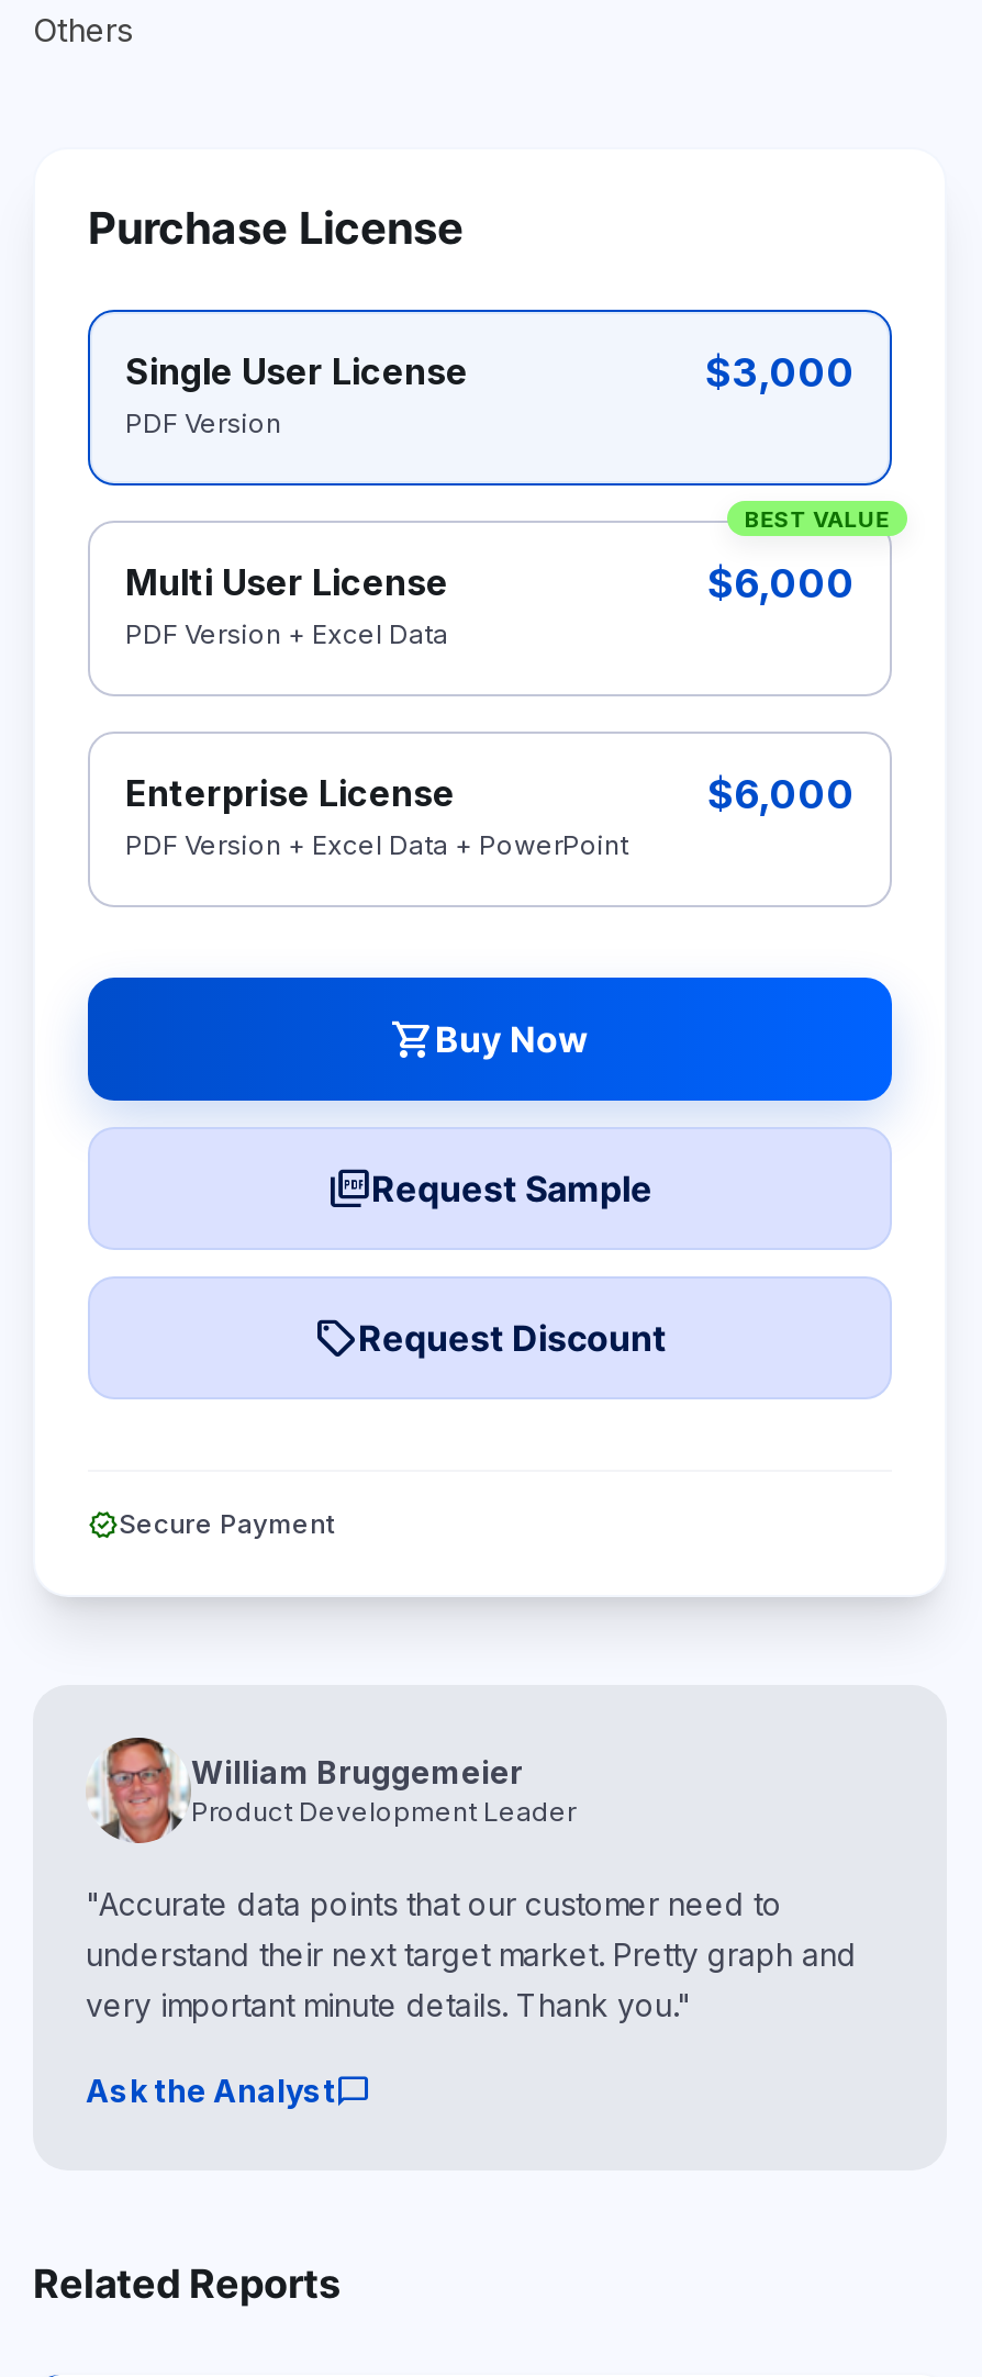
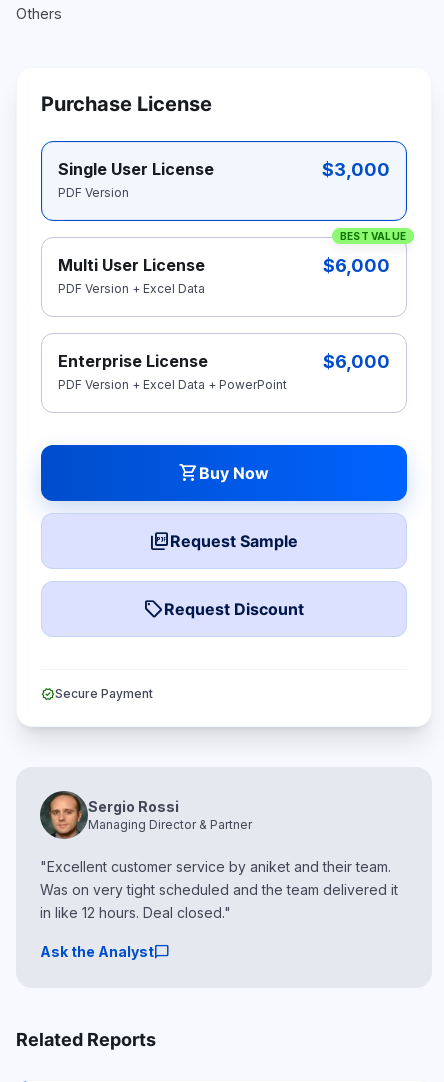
[86,1740,576,1841] [image] | William Bruggemeier | Product Development Leader -> [39,791,252,838] [image] | Sergio Rossi | Managing Director & Partner
[86,1885,857,2023] "Accurate data points that our customer need to | understand their next target market. Pretty graph and | very important minute details. Thank you." -> [40,858,398,921] "Excellent customer service by aniket and their team. | Was on very tight scheduled and the team delivered it | in like 12 hours. Deal closed."

